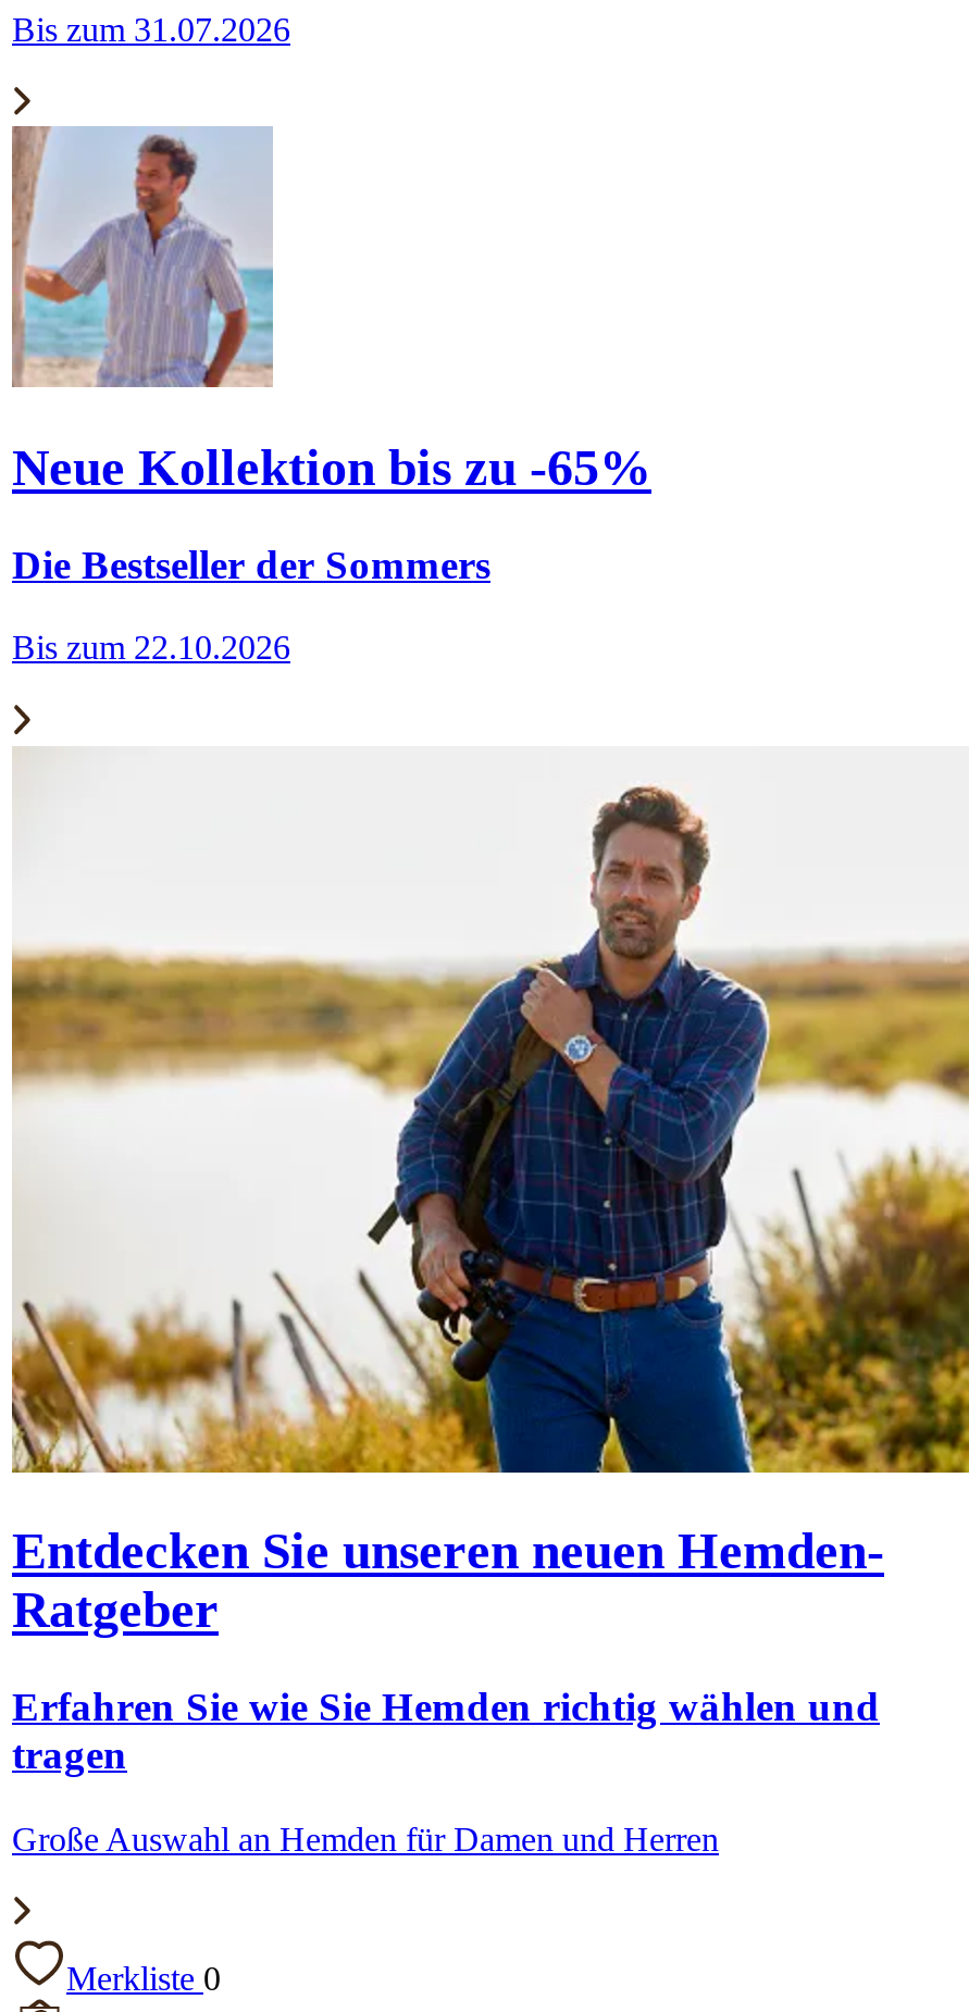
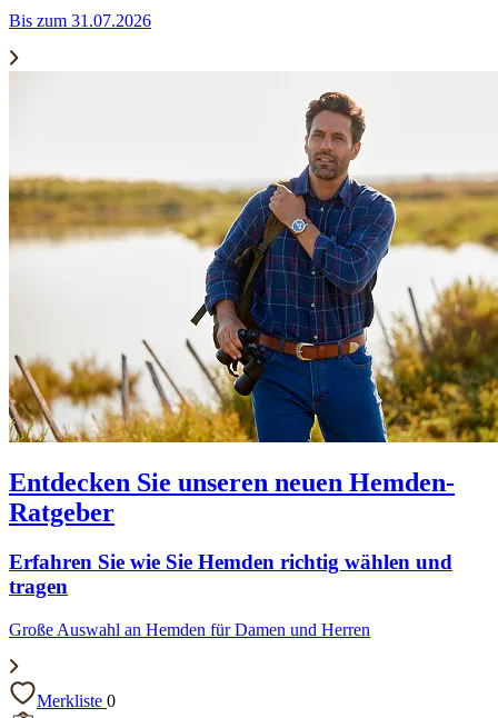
[10,126,651,666] [image] | Neue Kollektion bis zu -65% | Die Bestseller der Sommers | Bis zum 22.10.2026 -> none

